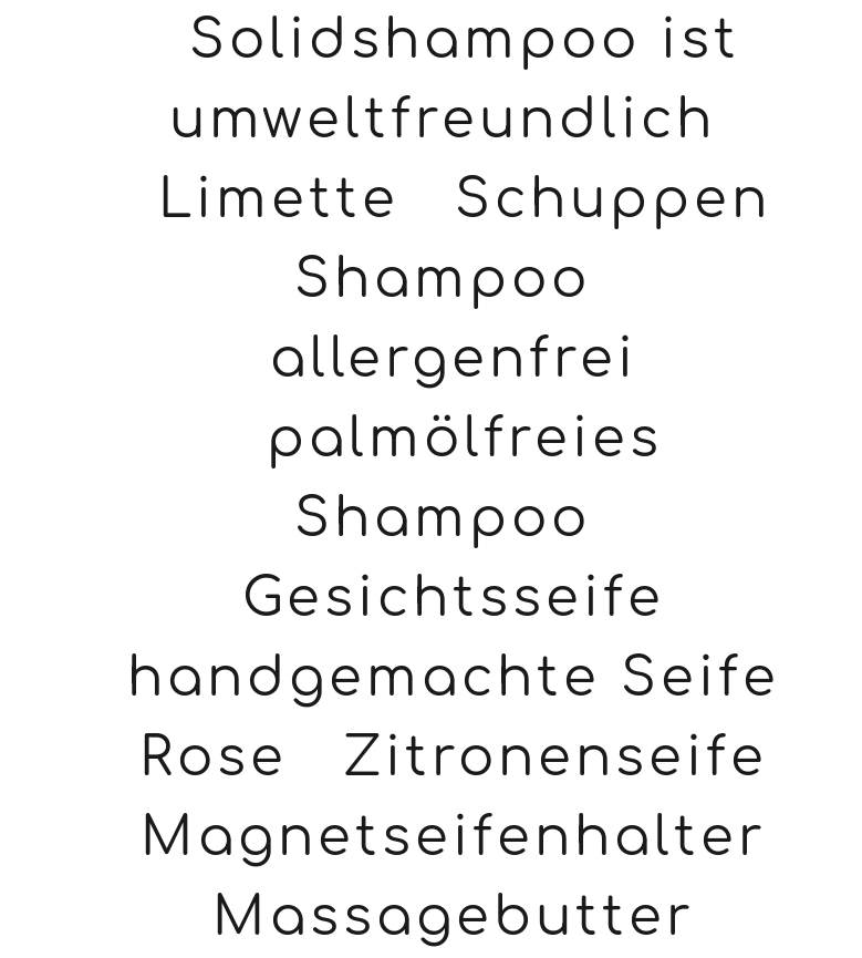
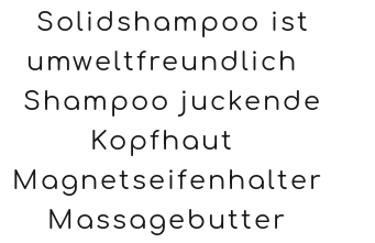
[127,170,780,788] Limette | Schuppen | Shampoo | allergenfrei | palmölfreies | Shampoo | Gesichtsseife | handgemachte Seife | Rose | Zitronenseife -> [23,87,322,156] Shampoo juckende | Kopfhaut

